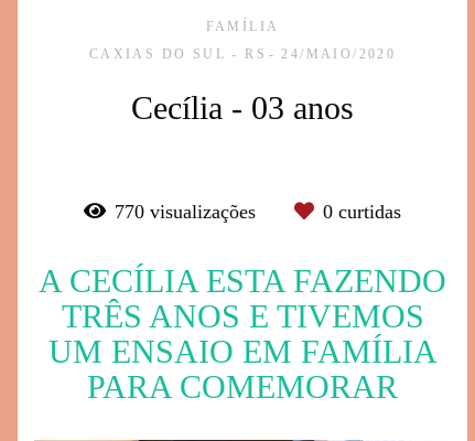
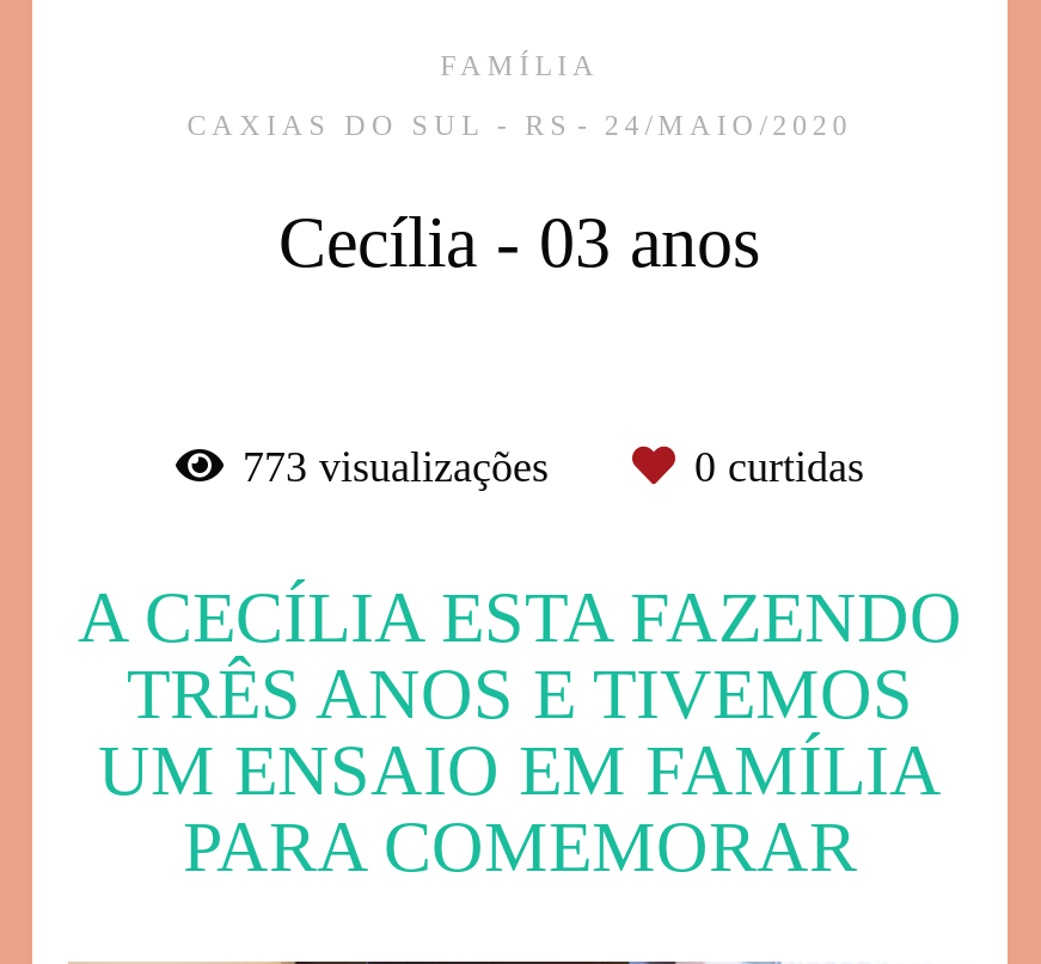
[115,200,261,222] 770 visualizações -> [243,442,561,490] 773 visualizações

